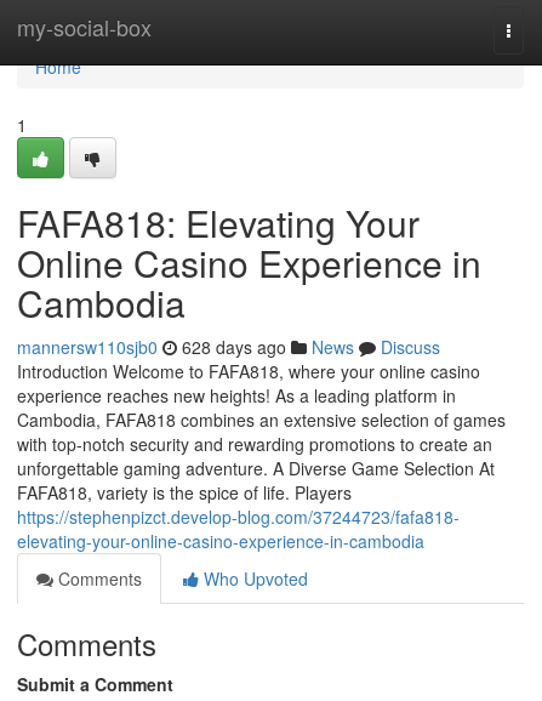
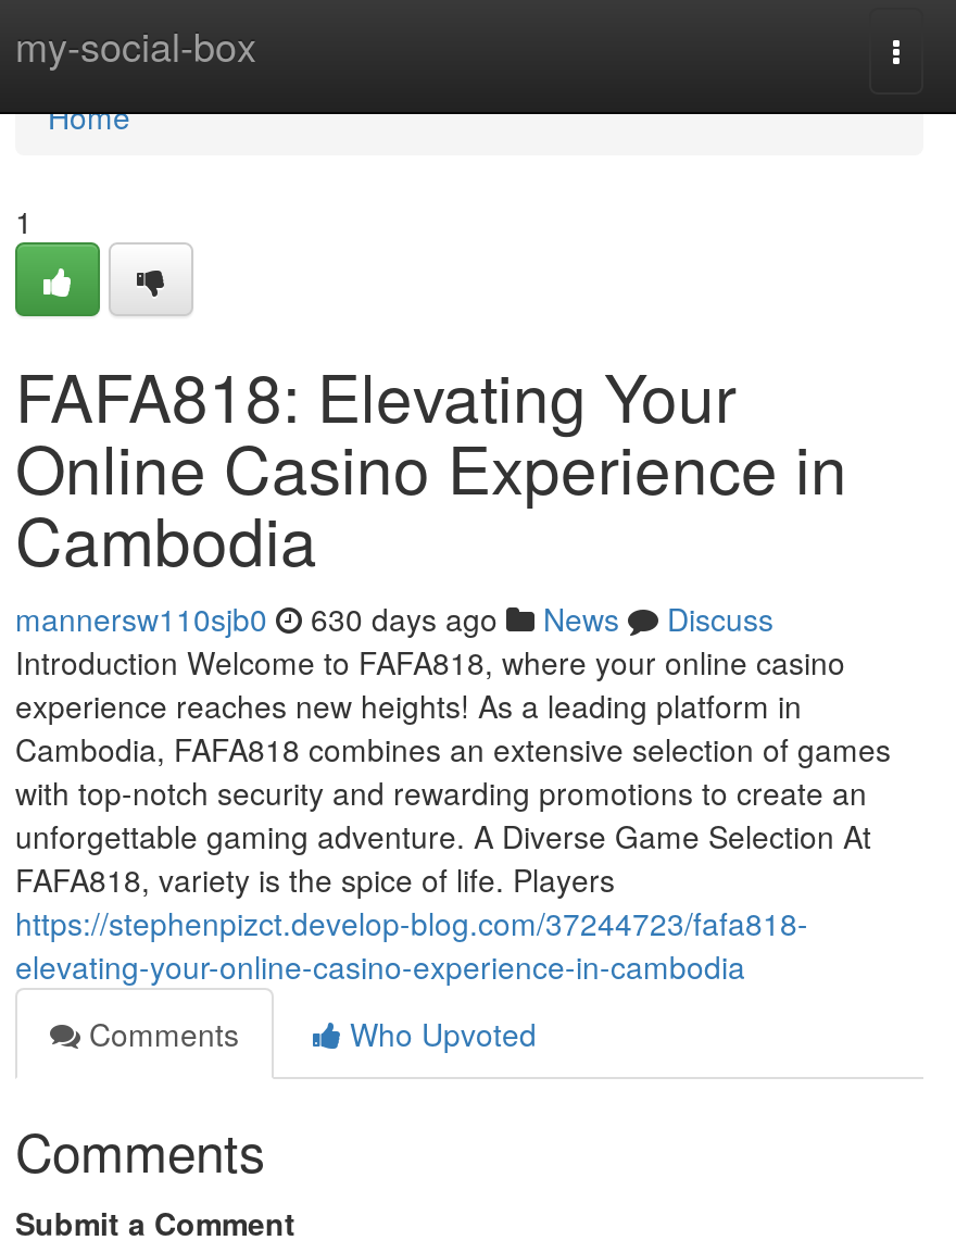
[17,335,440,359] mannersw110sjb0 628 days ago News Discuss -> [15,597,773,640] mannersw110sjb0 630 days ago News Discuss

